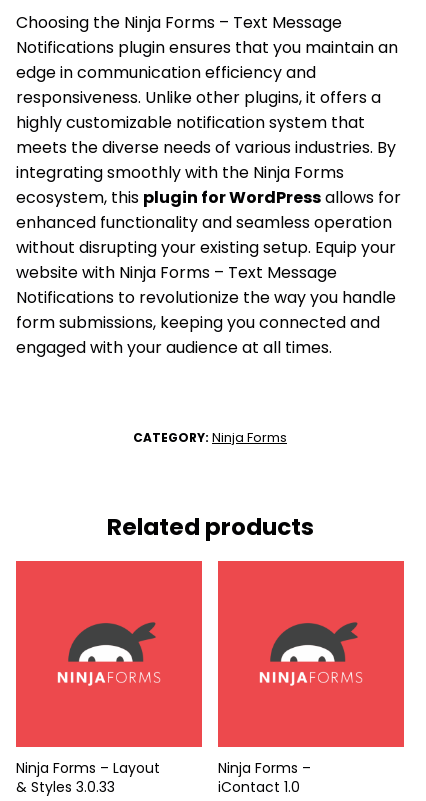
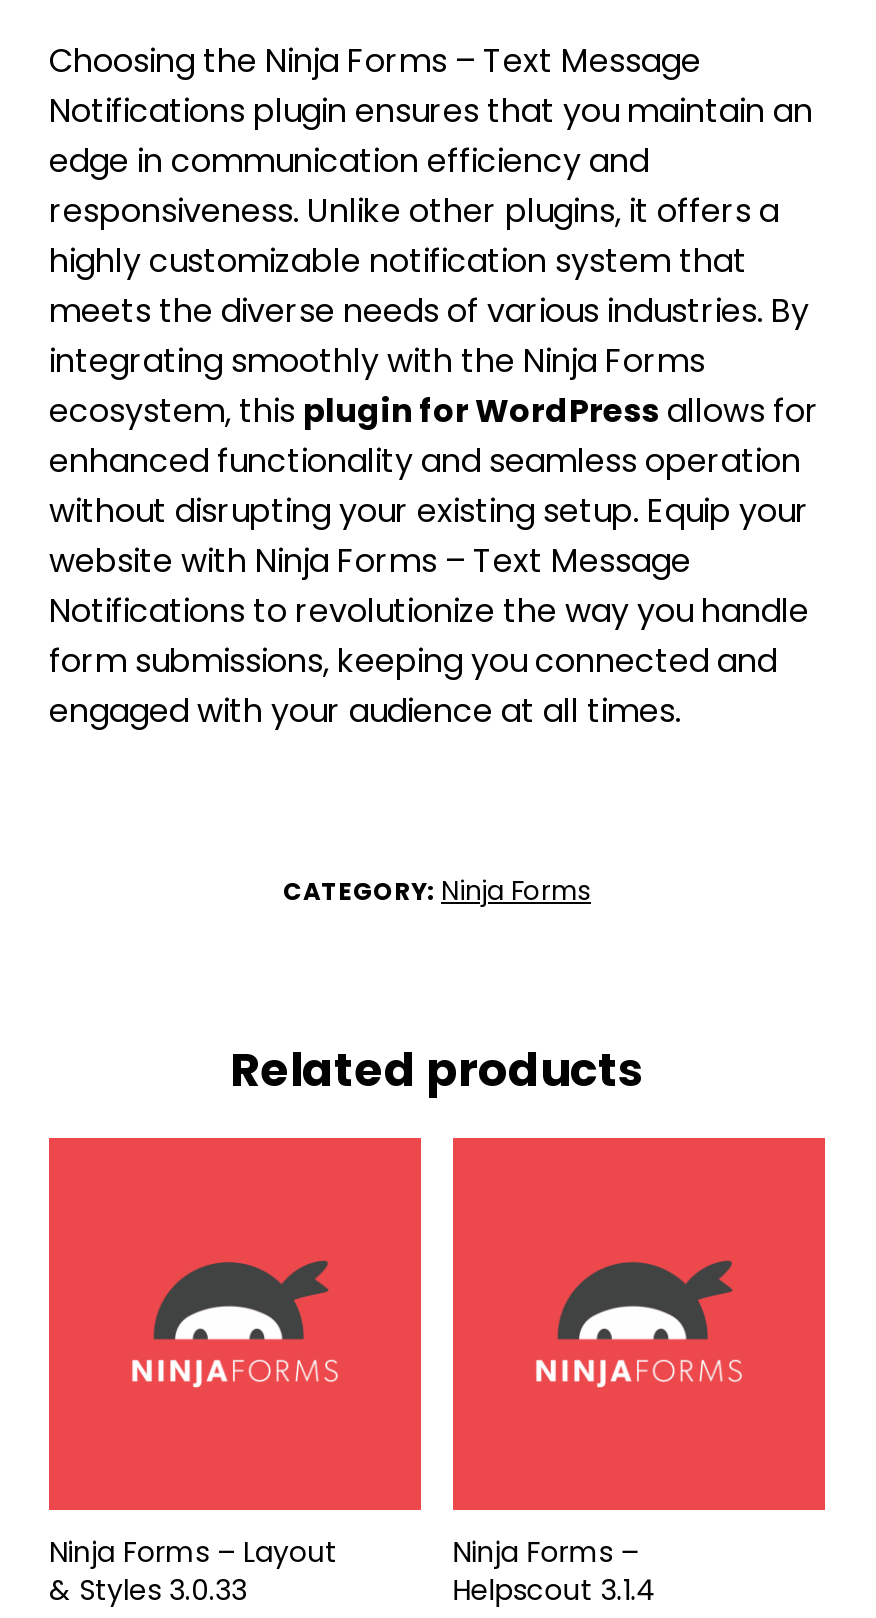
[218,777,300,797] iContact 1.0 -> [453,1570,657,1610] Helpscout 3.1.4

